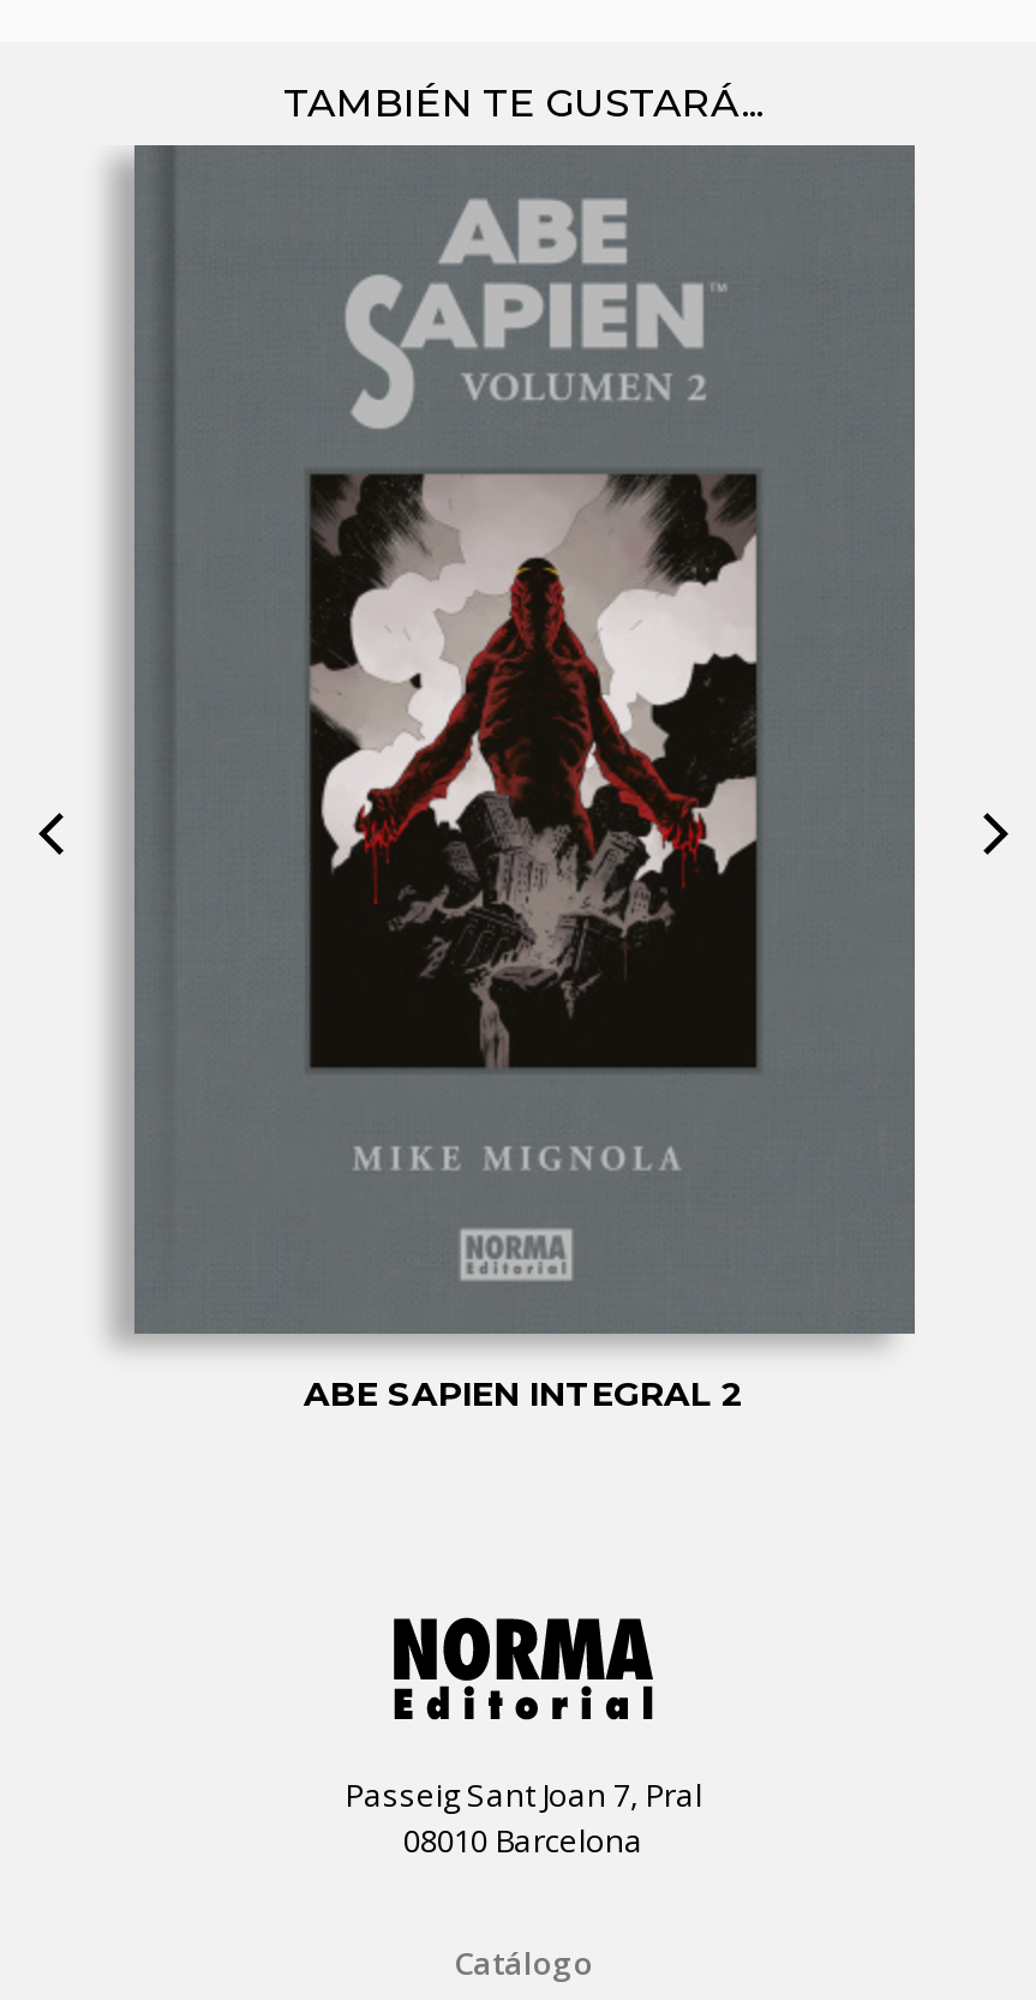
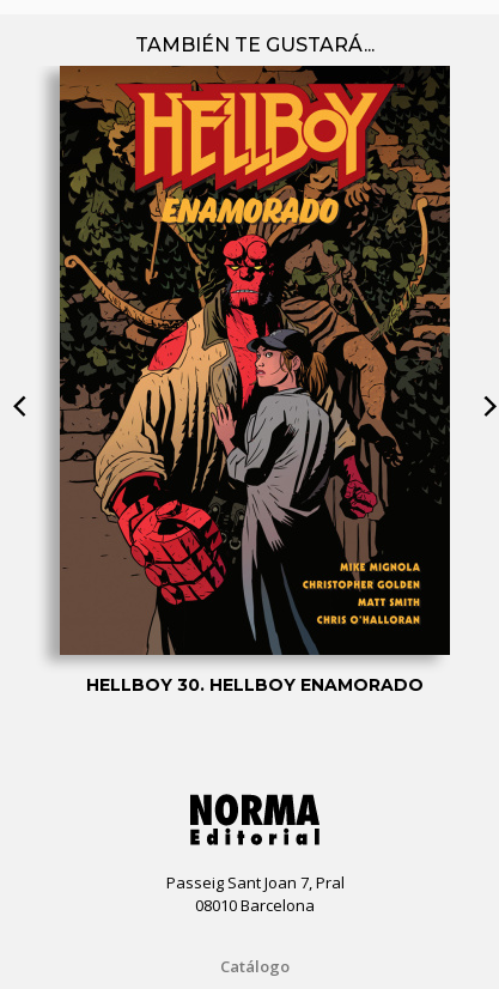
[132,143,917,1414] [image] | ABE SAPIEN INTEGRAL 2 -> [59,65,451,695] [image] | HELLBOY 30. HELLBOY ENAMORADO

